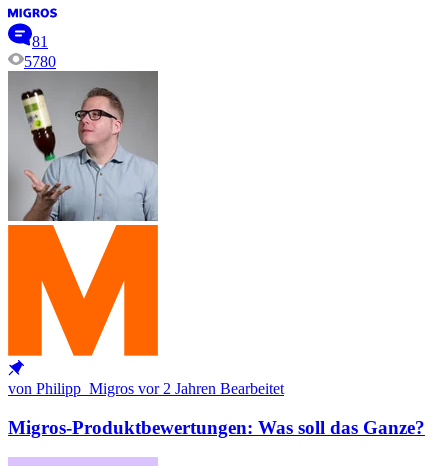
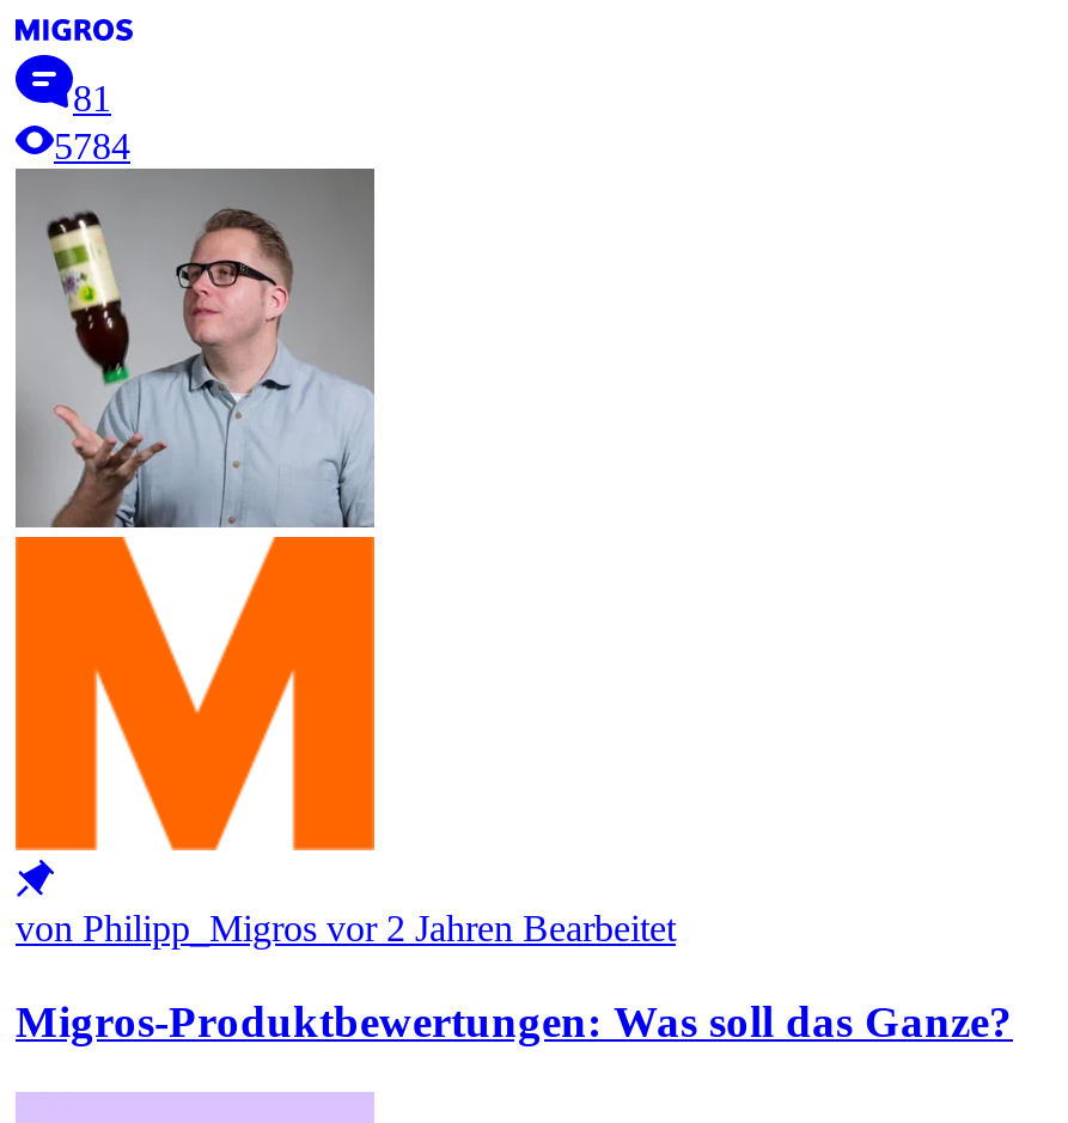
[24,53,56,70] 5780 -> [54,125,130,166] 5784

